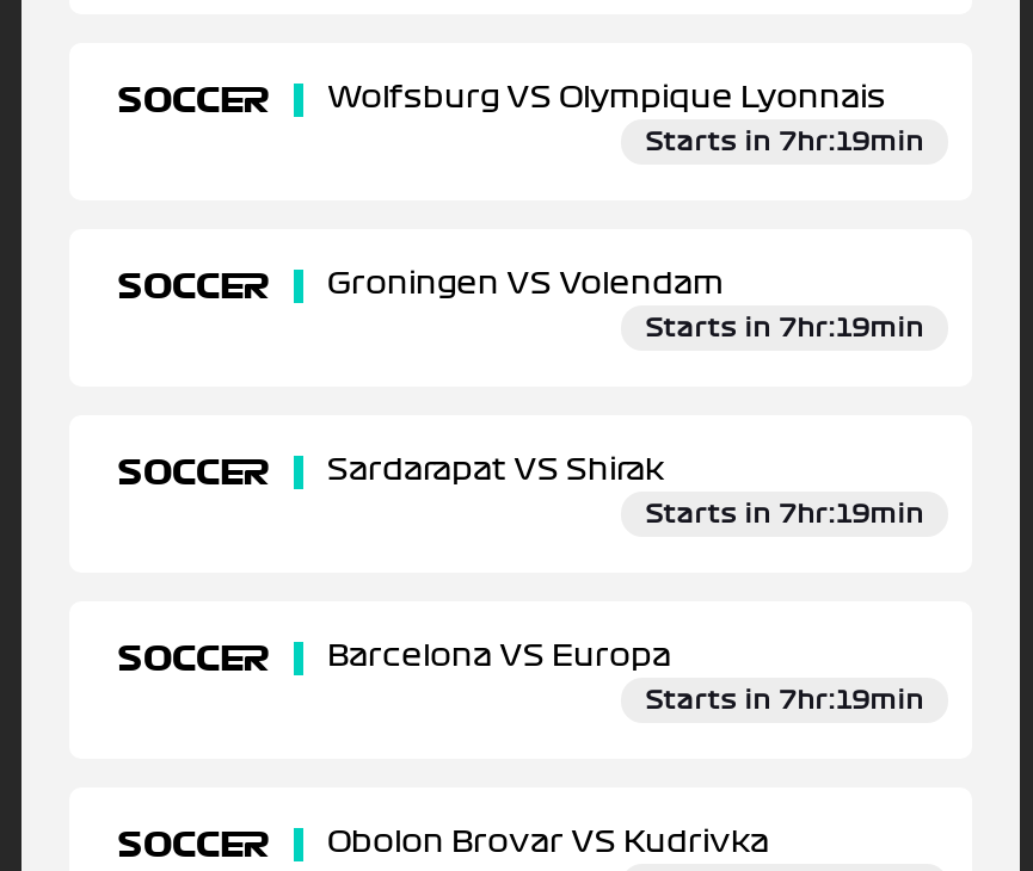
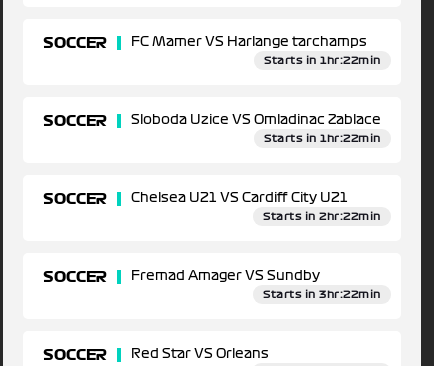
[327,84,886,112] Wolfsburg VS Olympique Lyonnais -> [131,36,367,48] FC Mamer VS Harlange tarchamps
[645,129,924,155] Starts in 7hr:19min -> [264,55,381,66] Starts in 1hr:22min
[327,270,724,298] Groningen VS Volendam -> [131,114,381,126] Sloboda Uzice VS Omladinac Zablace
[645,315,924,341] Starts in 7hr:19min -> [264,133,381,144] Starts in 1hr:22min
[327,456,664,484] Sardarapat VS Shirak -> [131,192,348,204] Chelsea U21 VS Cardiff City U21
[645,501,924,527] Starts in 7hr:19min -> [263,211,381,222] Starts in 2hr:22min
[327,642,671,671] Barcelona VS Europa -> [131,270,320,282] Fremad Amager VS Sundby
[645,687,924,714] Starts in 7hr:19min -> [263,289,381,300] Starts in 3hr:22min
[327,828,769,857] Obolon Brovar VS Kudrivka -> [131,348,269,360] Red Star VS Orleans

